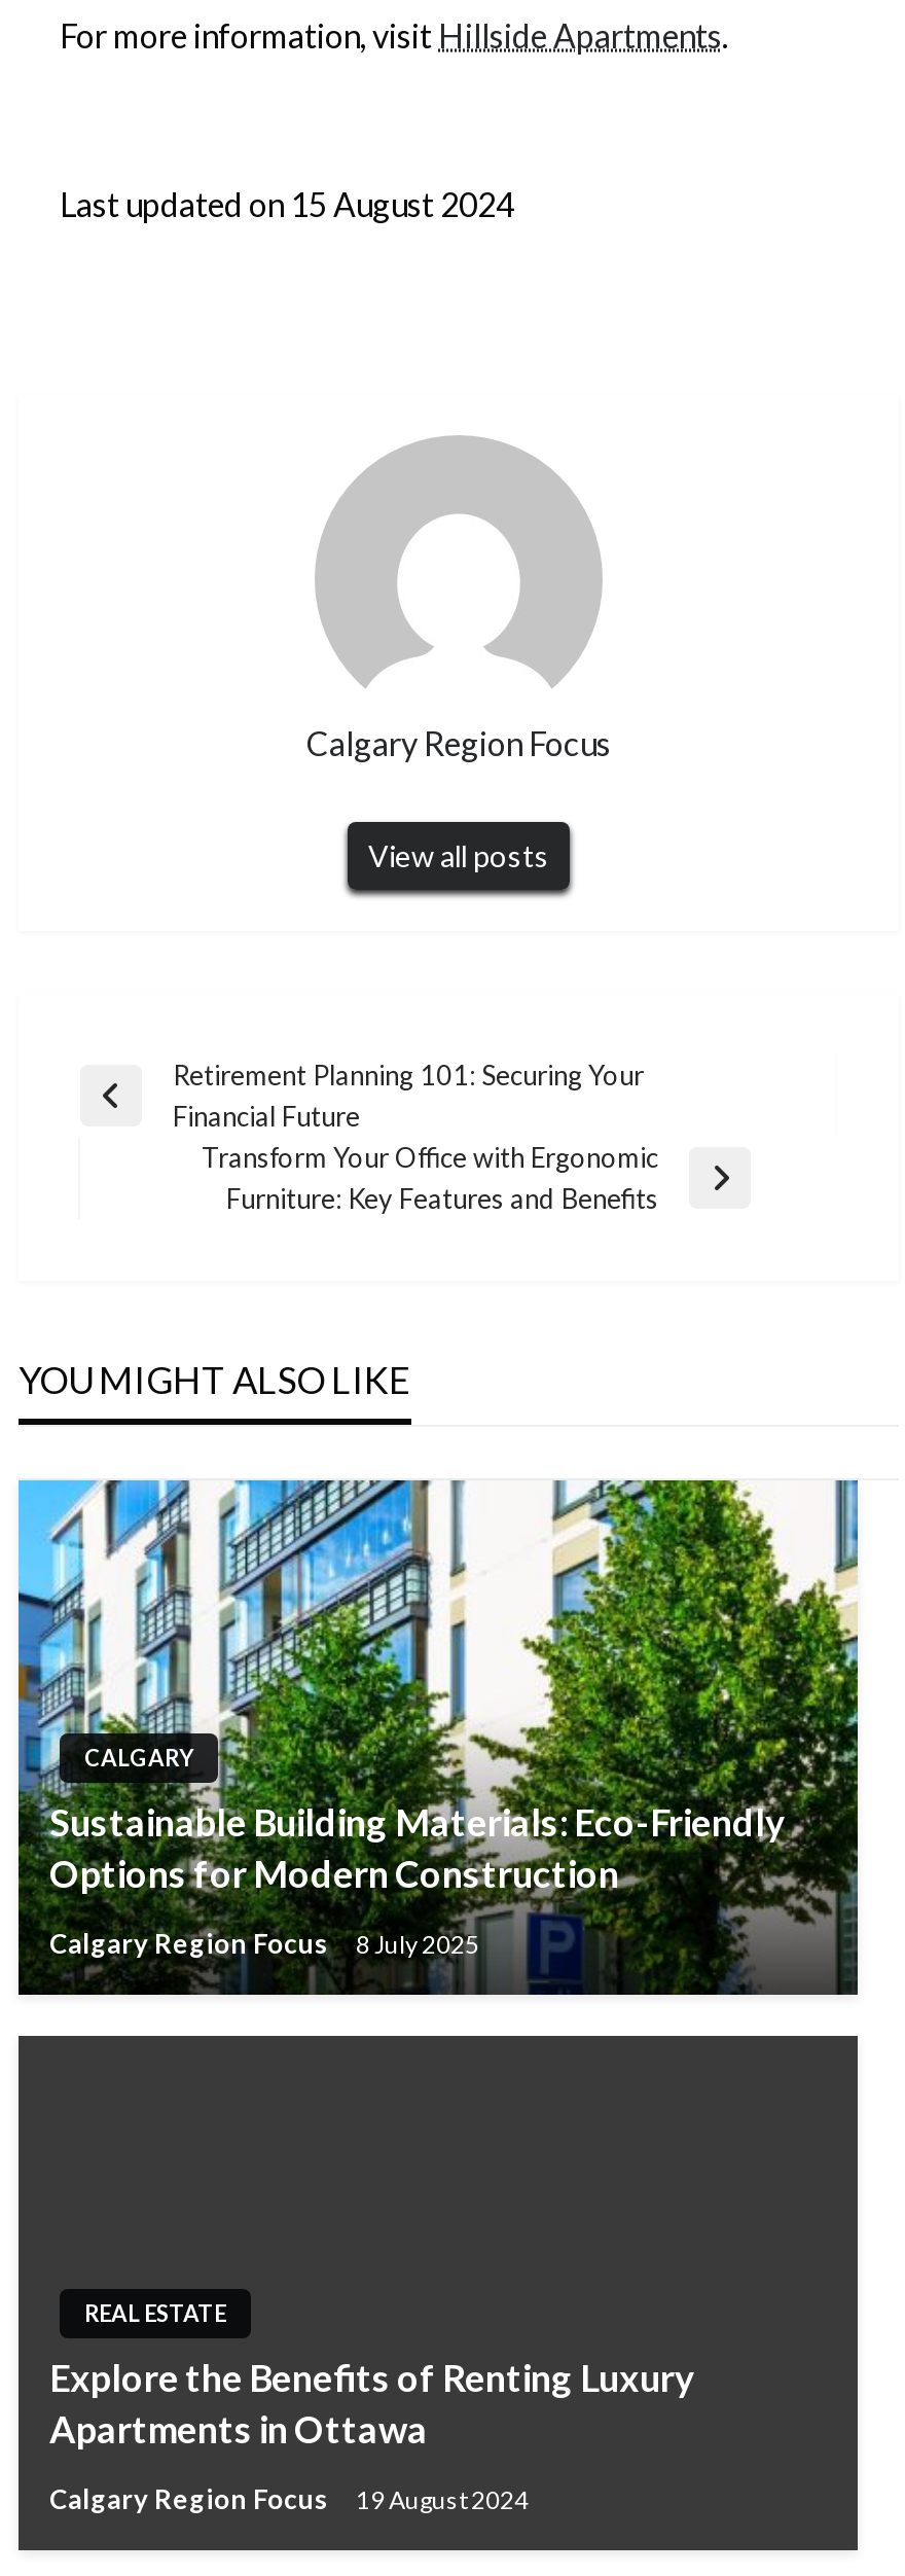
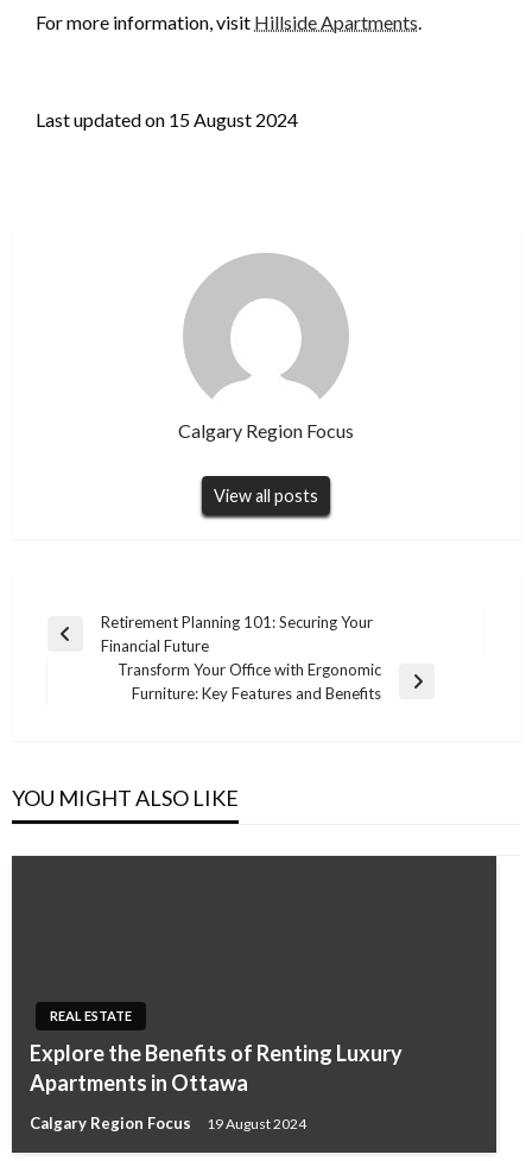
[16,1478,860,1995] [image] | CALGARY | Sustainable Building Materials: Eco-Friendly | Options for Modern Construction | Calgary Region Focus | 8 July 2025 -> none

